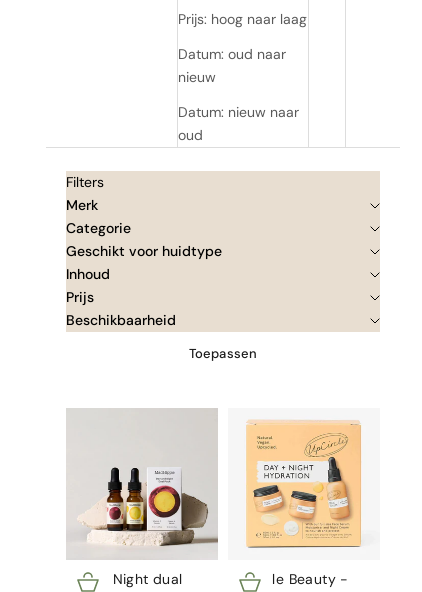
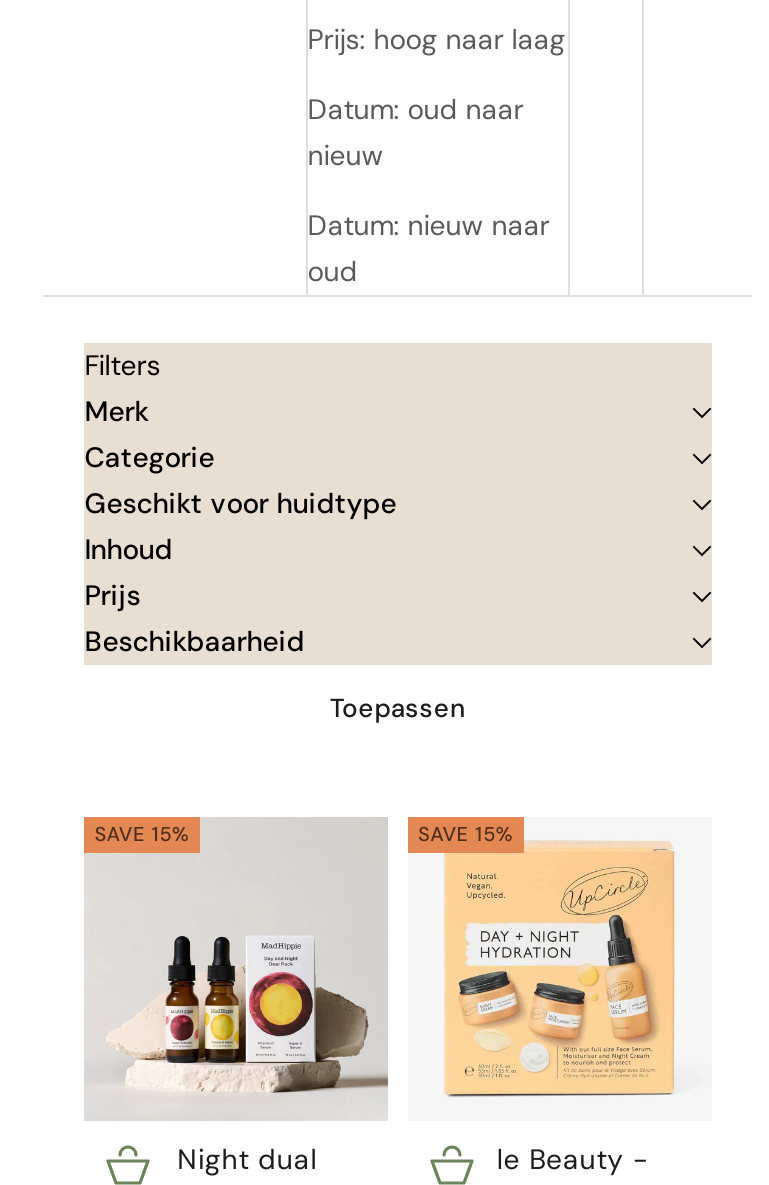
none -> [94,821,190,847] SAVE 15%
none -> [418,821,514,847] SAVE 15%

